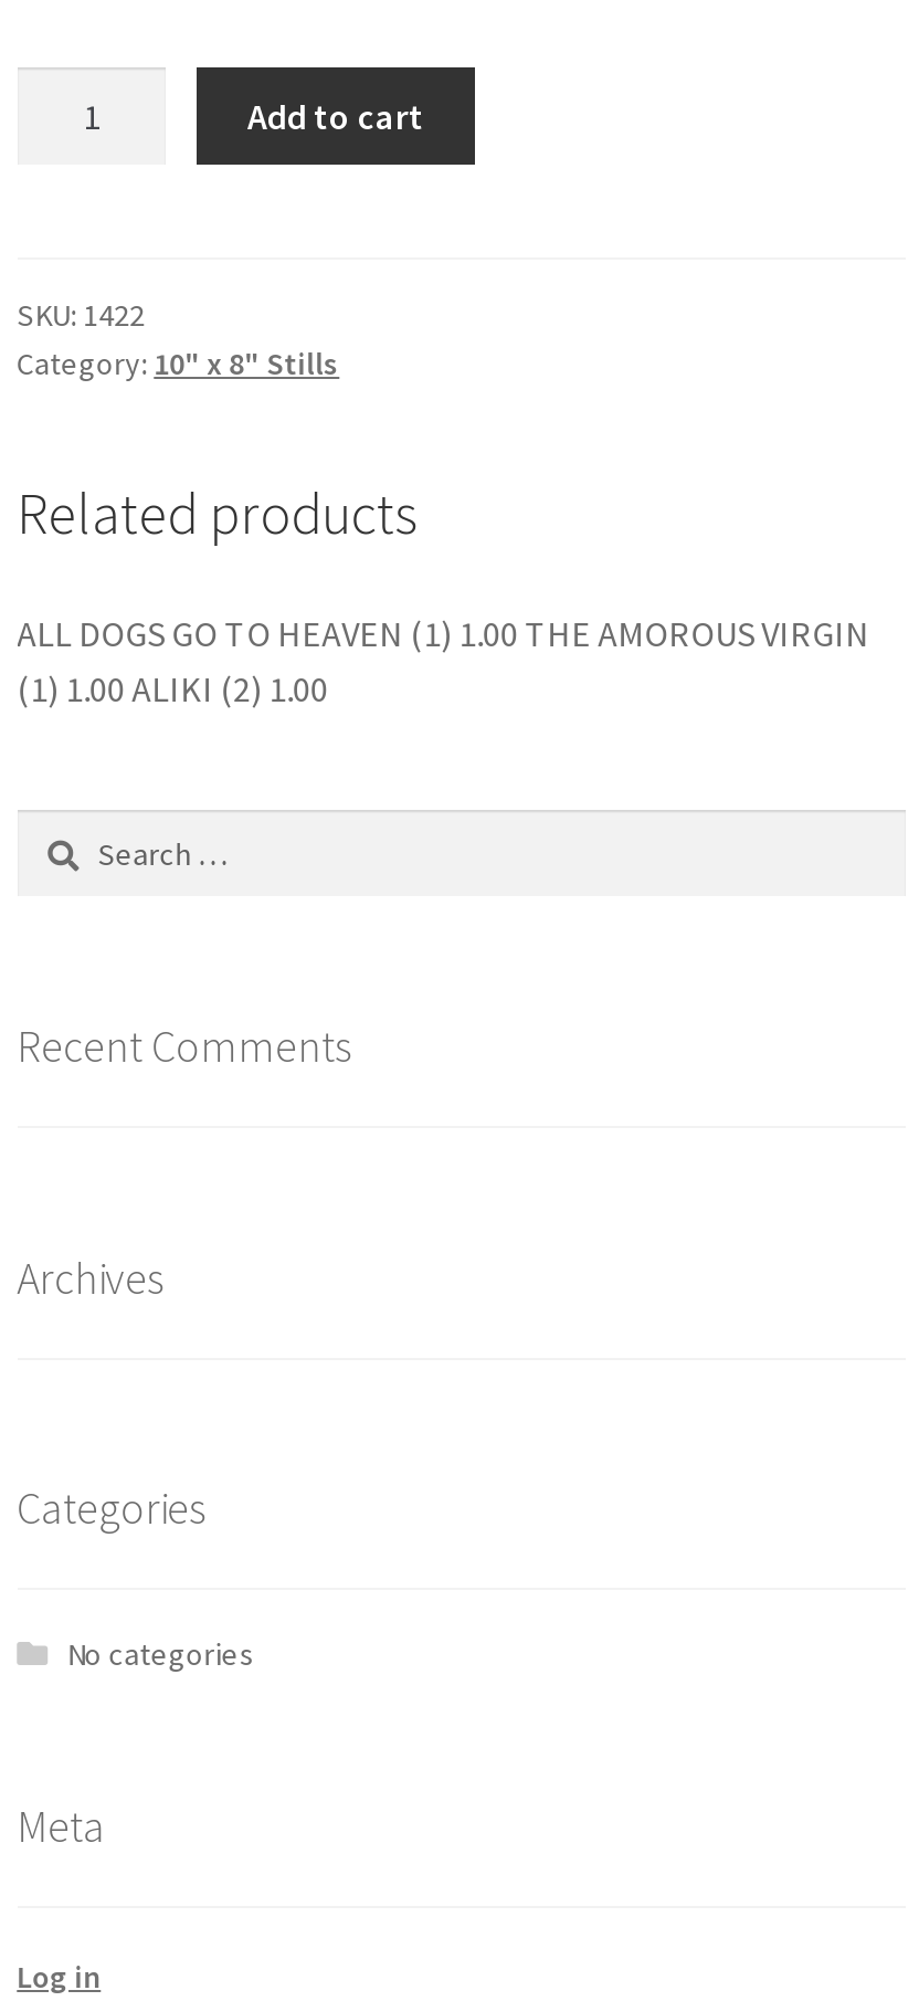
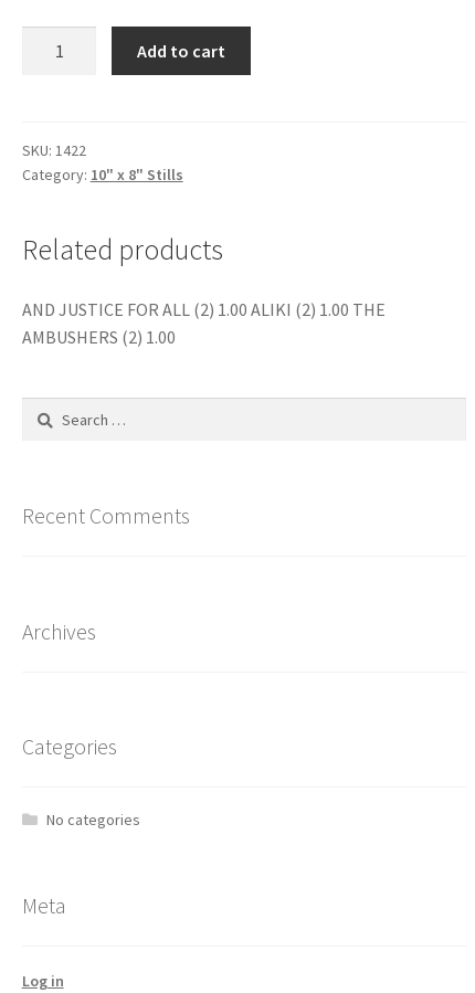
[17,611,870,710] ALL DOGS GO TO HEAVEN (1) 1.00 THE AMOROUS VIRGIN | (1) 1.00 ALIKI (2) 1.00 -> [22,298,385,348] AND JUSTICE FOR ALL (2) 1.00 ALIKI (2) 1.00 THE | AMBUSHERS (2) 1.00

